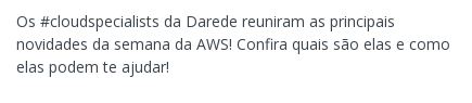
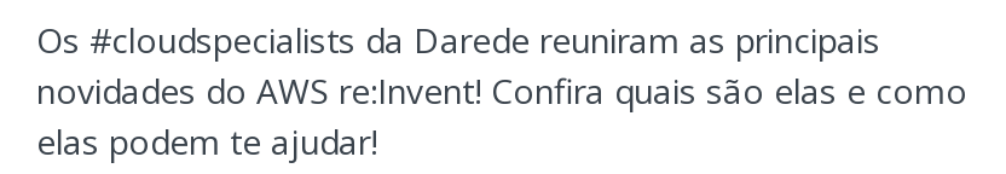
[16,34,450,54] novidades da semana da AWS! Confira quais são elas e como -> [36,67,967,113] novidades do AWS re:Invent! Confira quais são elas e como

